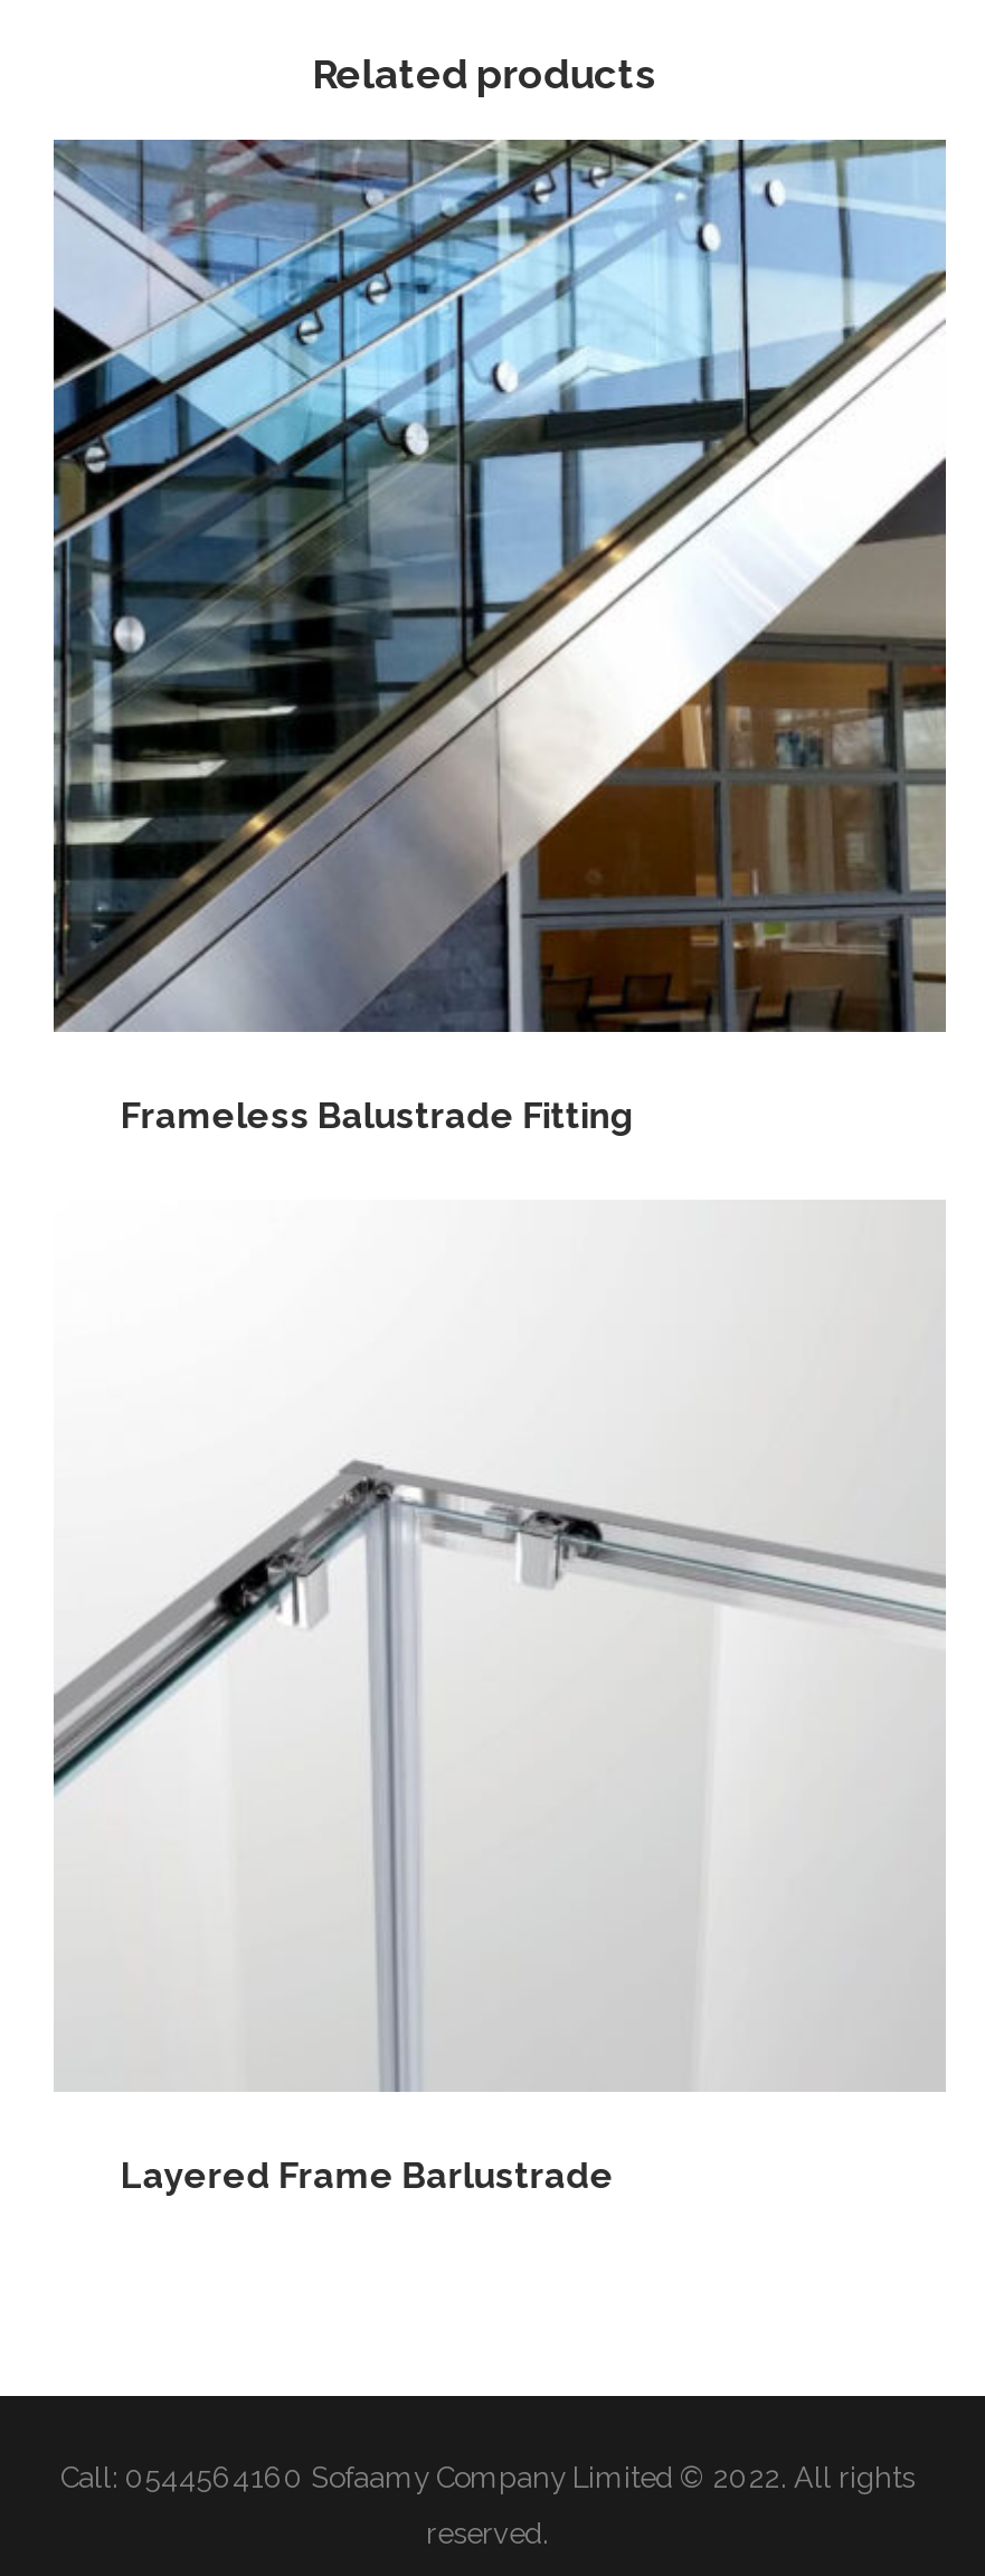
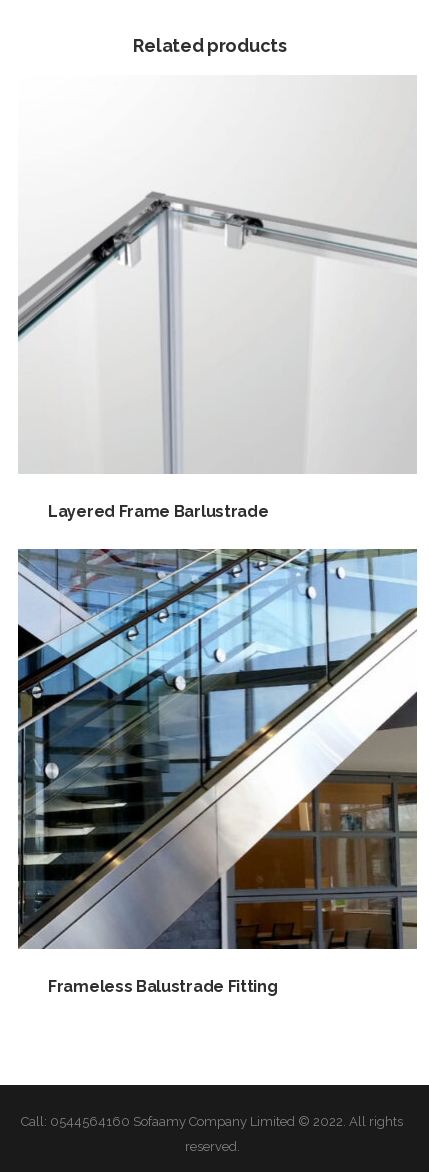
moved [51,138,948,1138] -> [17,548,418,995]: [image] | Frameless Balustrade Fitting
moved [49,1457,948,1803] -> [16,190,418,345]: [image]
moved [121,2156,614,2198] -> [48,502,268,521]: Layered Frame Barlustrade

